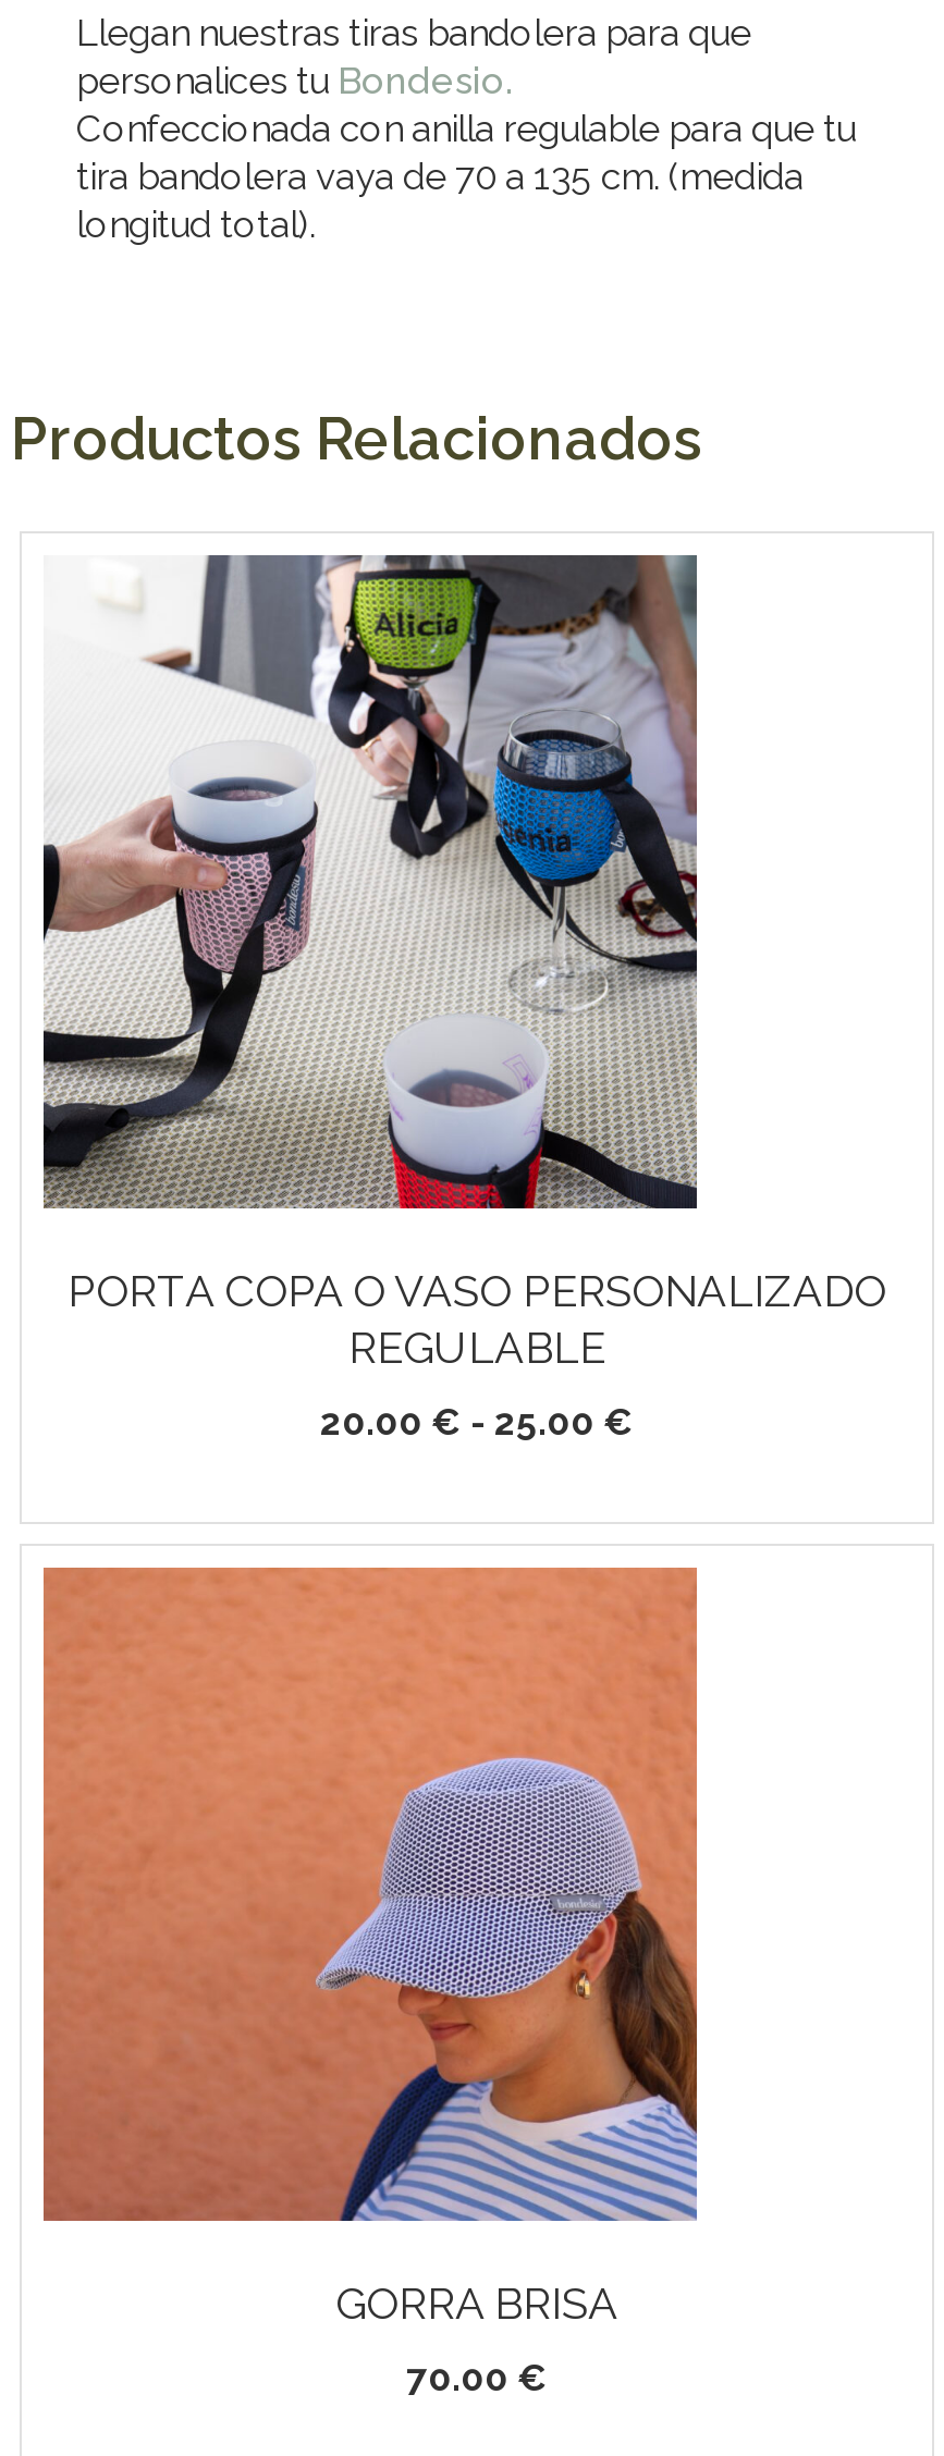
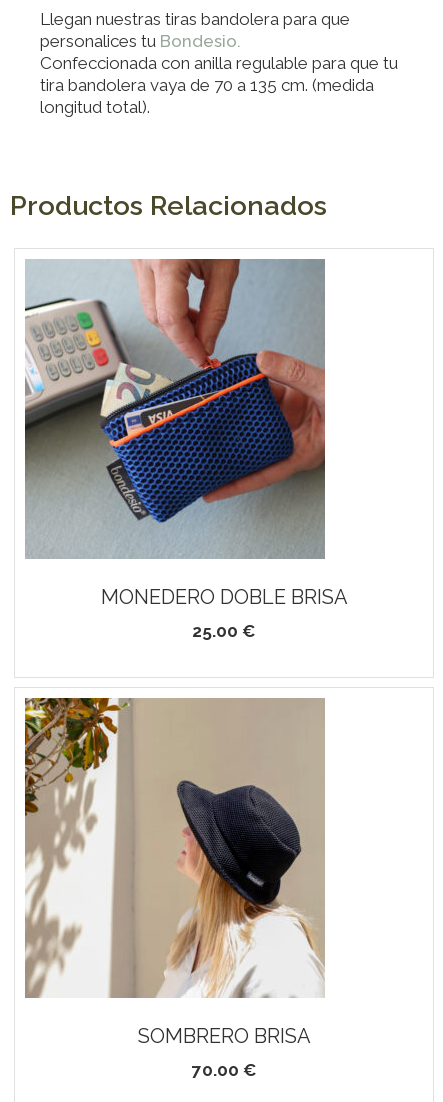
[41,553,886,1373] [image] | PORTA COPA O VASO PERSONALIZADO | REGULABLE -> [24,259,347,609] [image] | MONEDERO DOBLE BRISA
[320,1399,634,1443] 20.00 € - 25.00 € -> [192,621,256,641] 25.00 €
[41,1565,697,2329] [image] | GORRA BRISA -> [24,697,325,1048] [image] | SOMBRERO BRISA

